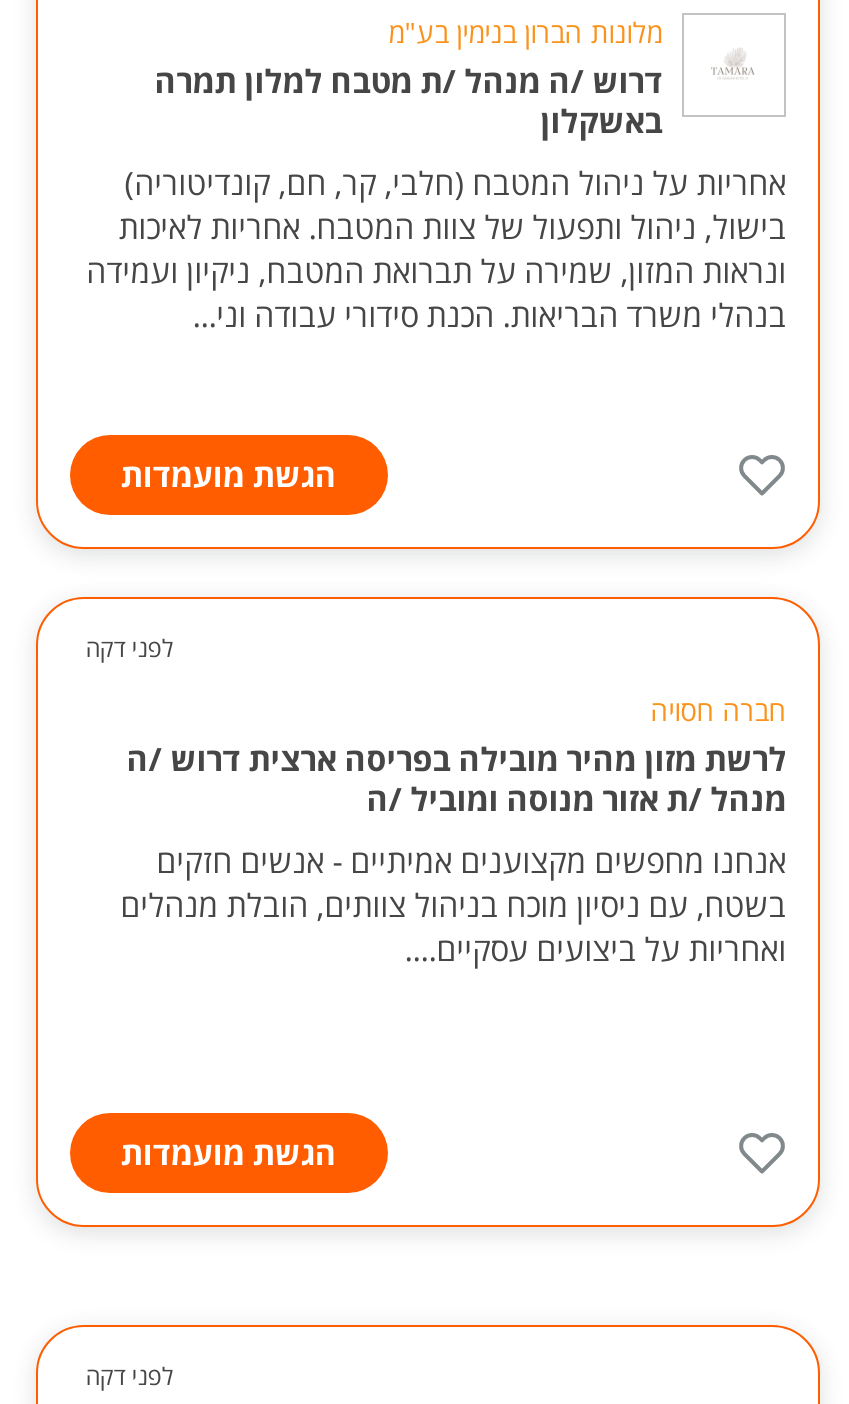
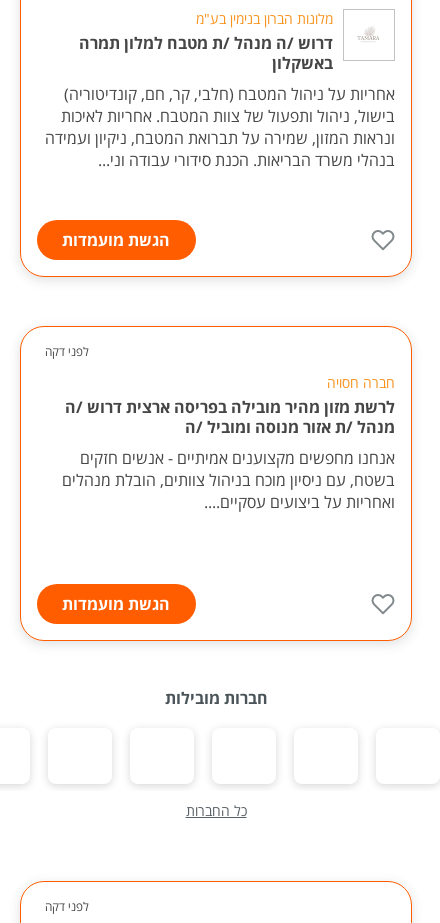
none -> [164,687,267,709] חברות מובילות
none -> [185,801,246,820] כל החברות

